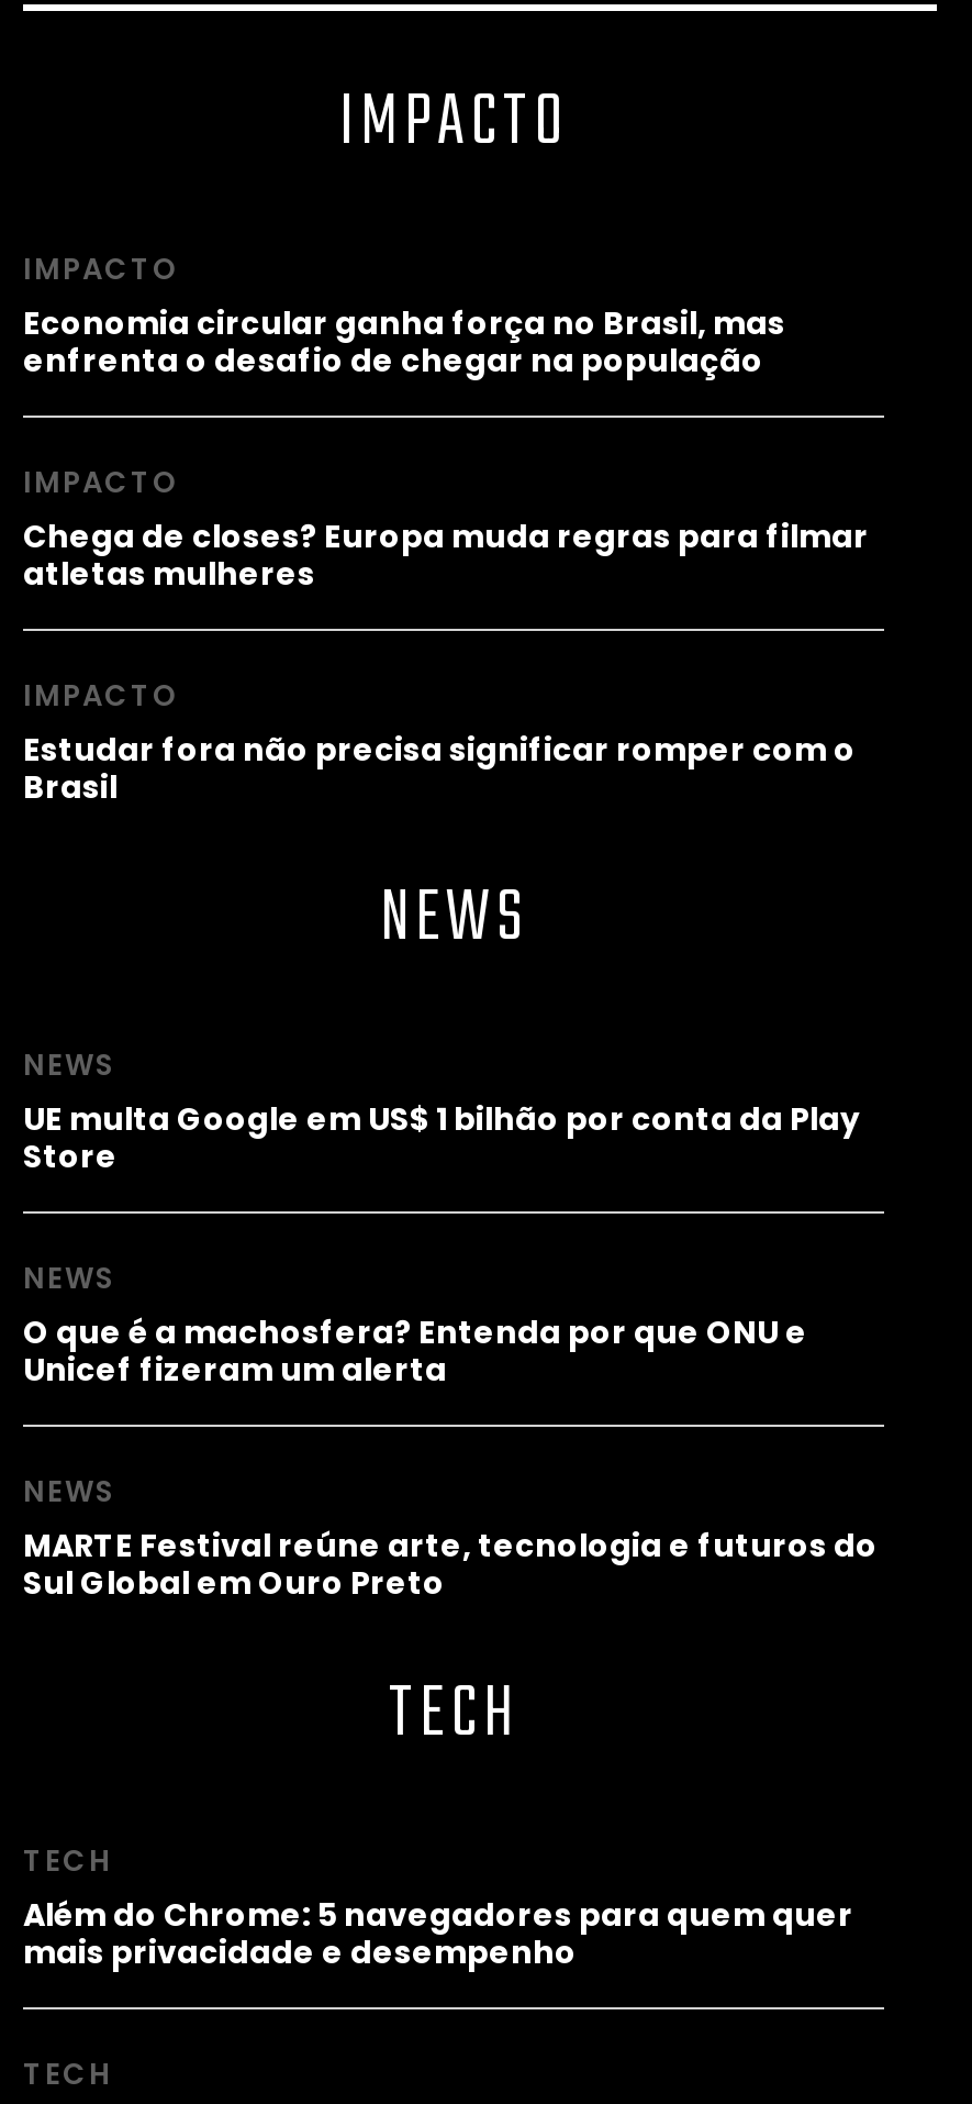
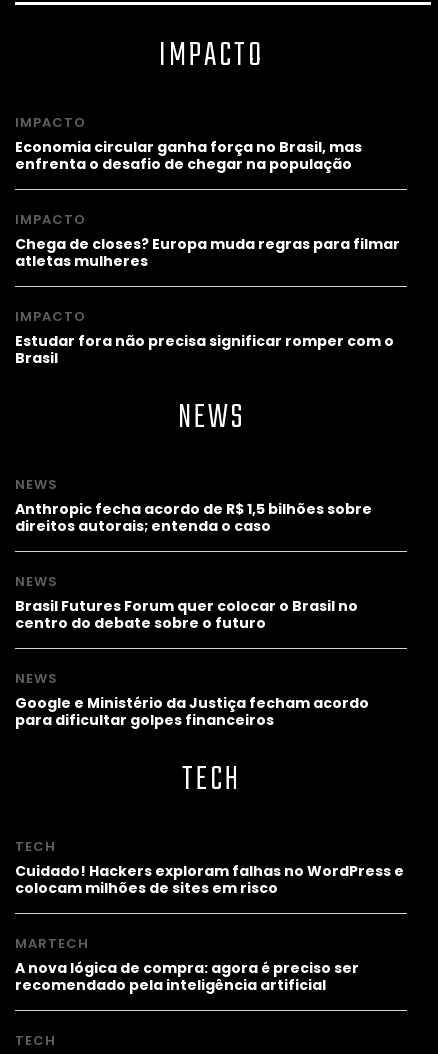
[23,1097,860,1178] UE multa Google em US$ 1 bilhão por conta da Play | Store -> [15,499,372,536] Anthropic fecha acordo de R$ 1,5 bilhões sobre | direitos autorais; entenda o caso
[23,1310,807,1392] O que é a machosfera? Entenda por que ONU e | Unicef fizeram um alerta -> [15,596,358,633] Brasil Futures Forum quer colocar o Brasil no | centro do debate sobre o futuro
[23,1524,878,1605] MARTE Festival reúne arte, tecnologia e futuros do | Sul Global em Ouro Preto -> [15,693,369,730] Google e Ministério da Justiça fecham acordo | para dificultar golpes financeiros
[23,1893,853,1974] Além do Chrome: 5 navegadores para quem quer | mais privacidade e desempenho -> [15,861,404,995] Cuidado! Hackers exploram falhas no WordPress e | colocam milhões de sites em risco | MARTECH | A nova lógica de compra: agora é preciso ser | recomendado pela inteligência artificial

